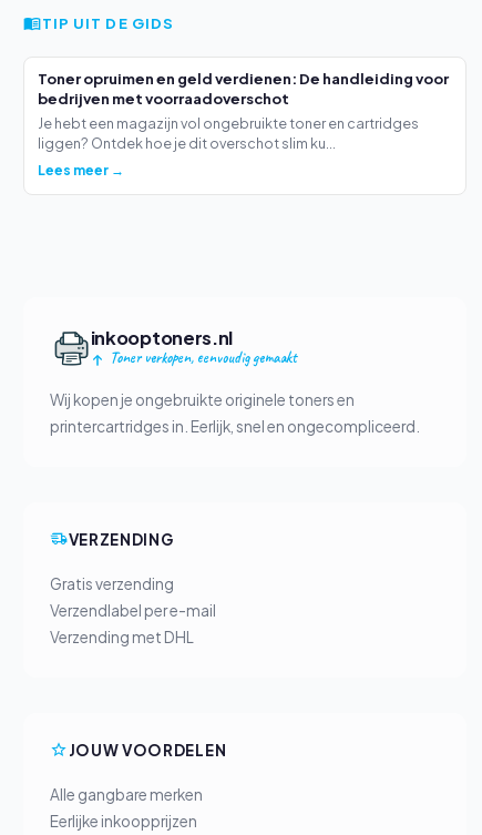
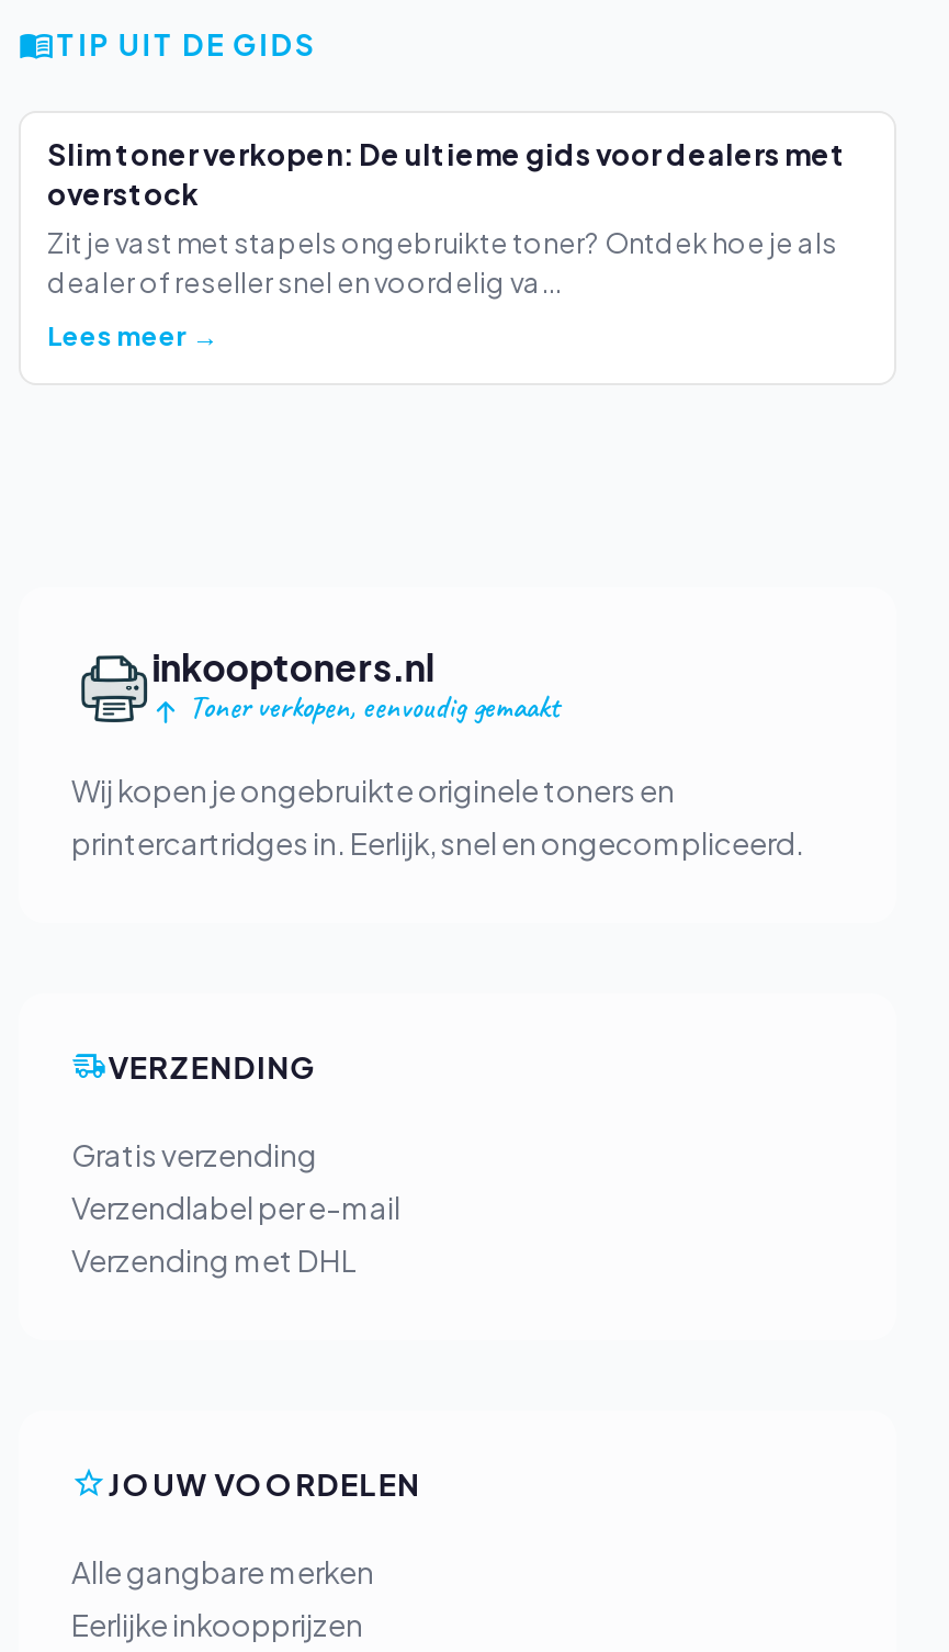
[38,69,449,152] Toner opruimen en geld verdienen: De handleiding voor | bedrijven met voorraadoverschot | Je hebt een magazijn vol ongebruikte toner en cartridges | liggen? Ontdek hoe je dit overschot slim ku... -> [47,135,846,300] Slim toner verkopen: De ultieme gids voor dealers met | overstock | Zit je vast met stapels ongebruikte toner? Ontdek hoe je als | dealer of reseller snel en voordelig va...

